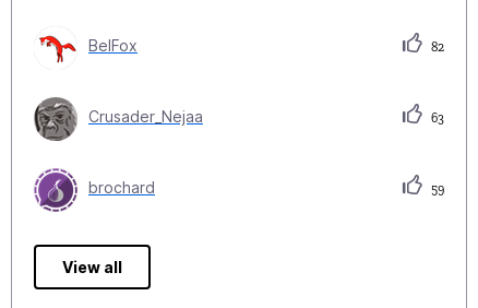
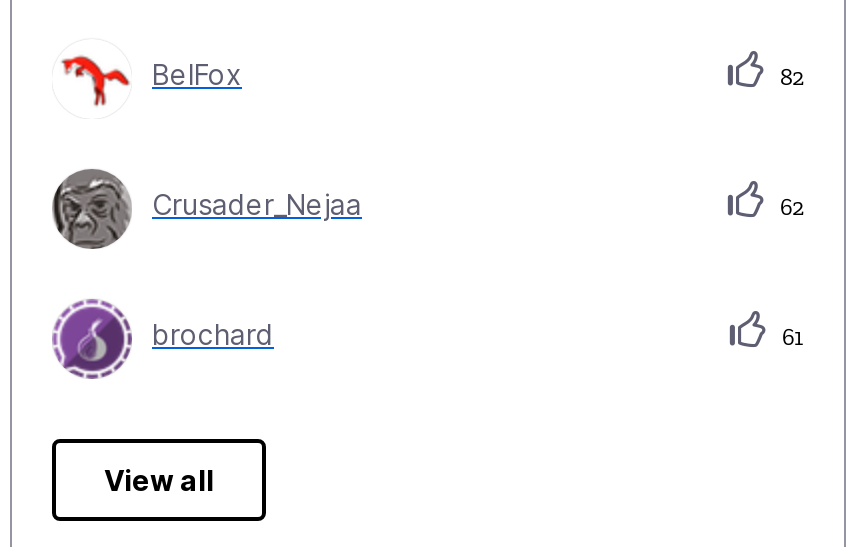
[428,111,444,126] 63 -> [774,193,804,221] 62
[428,182,444,197] 59 -> [776,323,804,351] 61

